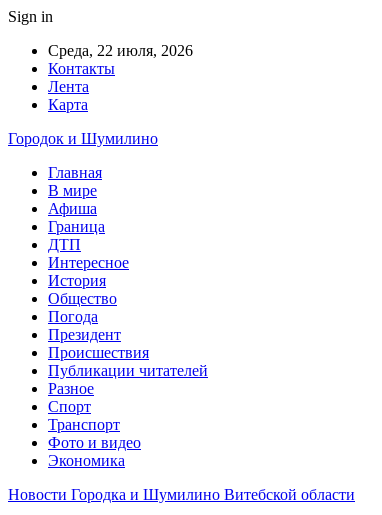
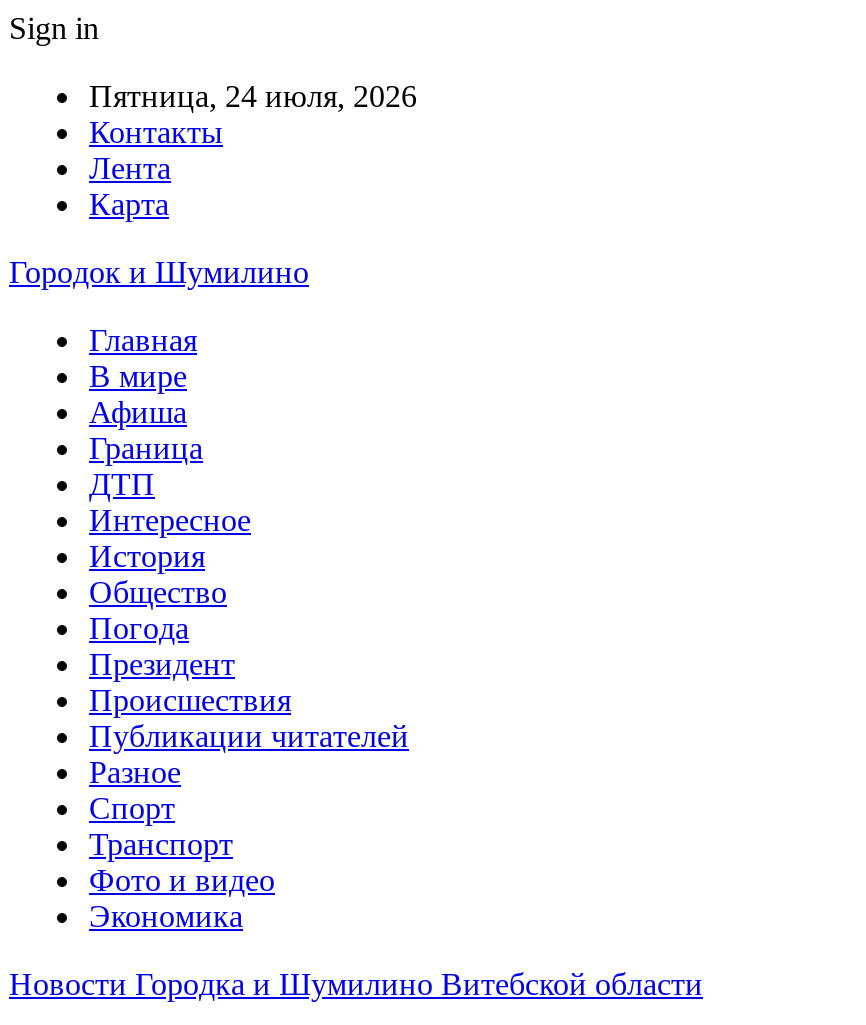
[48,42,193,59] Среда, 22 июля, 2026 -> [89,79,417,113] Пятница, 24 июля, 2026

